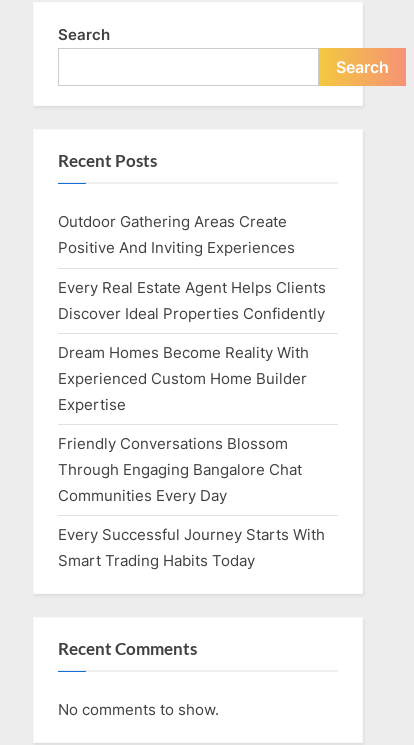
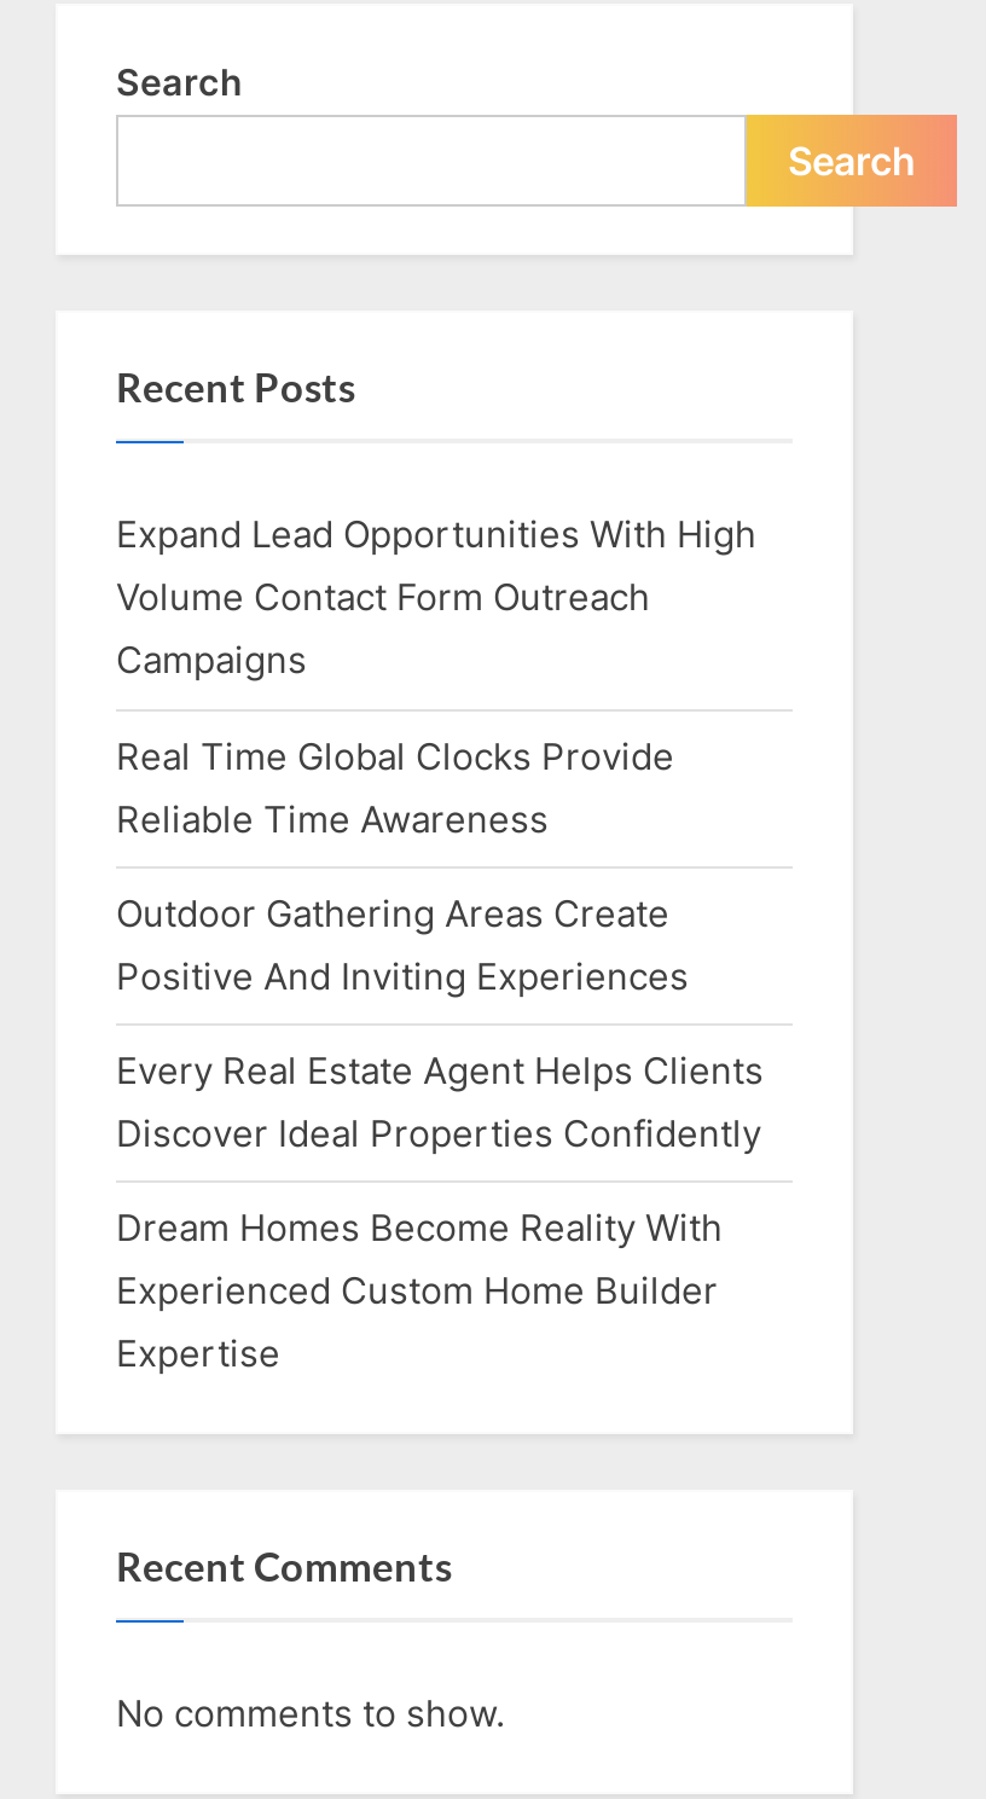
none -> [116,512,756,841] Expand Lead Opportunities With High | Volume Contact Form Outreach | Campaigns | Real Time Global Clocks Provide | Reliable Time Awareness
moved [58,212,326,414] -> [116,890,764,1376]: Outdoor Gathering Areas Create | Positive And Inviting Experiences | Every Real Estate Agent Helps Clients | Discover Ideal Properties Confidently | Dream Homes Become Reality With | Experienced Custom Home Builder | Expertise
[58,434,325,570] Friendly Conversations Blossom | Through Engaging Bangalore Chat | Communities Every Day | Every Successful Journey Starts With | Smart Trading Habits Today -> none

